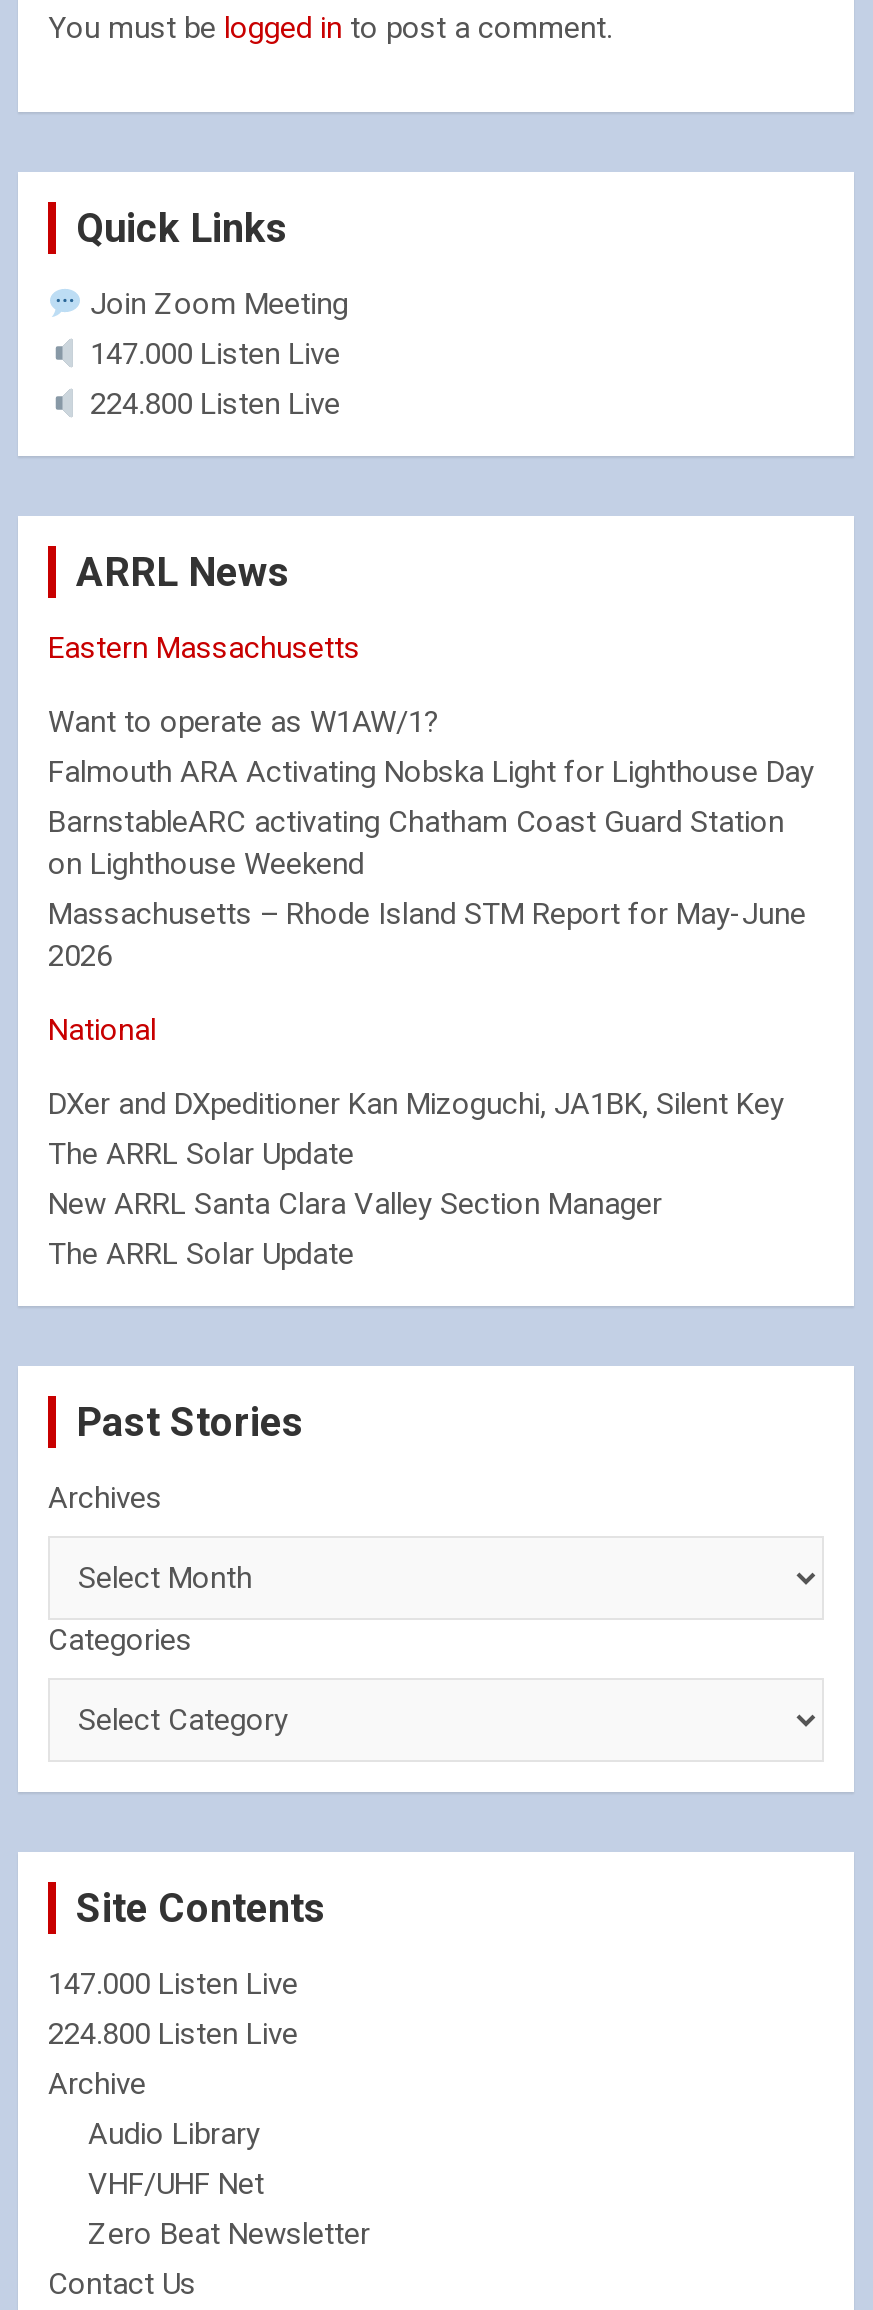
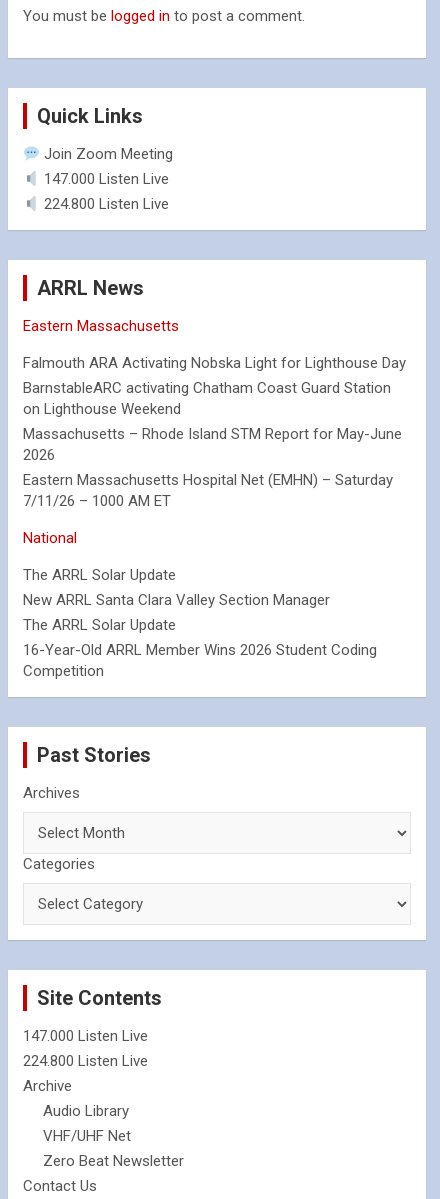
[48,704,440,740] Want to operate as W1AW/1? -> none
moved [48,754,814,974] -> [23,354,406,464]: Falmouth ARA Activating Nobska Light for Lighthouse Day | BarnstableARC activating Chatham Coast Guard Station | on Lighthouse Weekend | Massachusetts – Rhode Island STM Report for May-June | 2026
none -> [23,471,393,510] Eastern Massachusetts Hospital Net (EMHN) – Saturday | 7/11/26 – 1000 AM ET
[48,1086,784,1122] DXer and DXpeditioner Kan Mizoguchi, JA1BK, Silent Key -> none
none -> [23,641,377,680] 16-Year-Old ARRL Member Wins 2026 Student Coding | Competition

